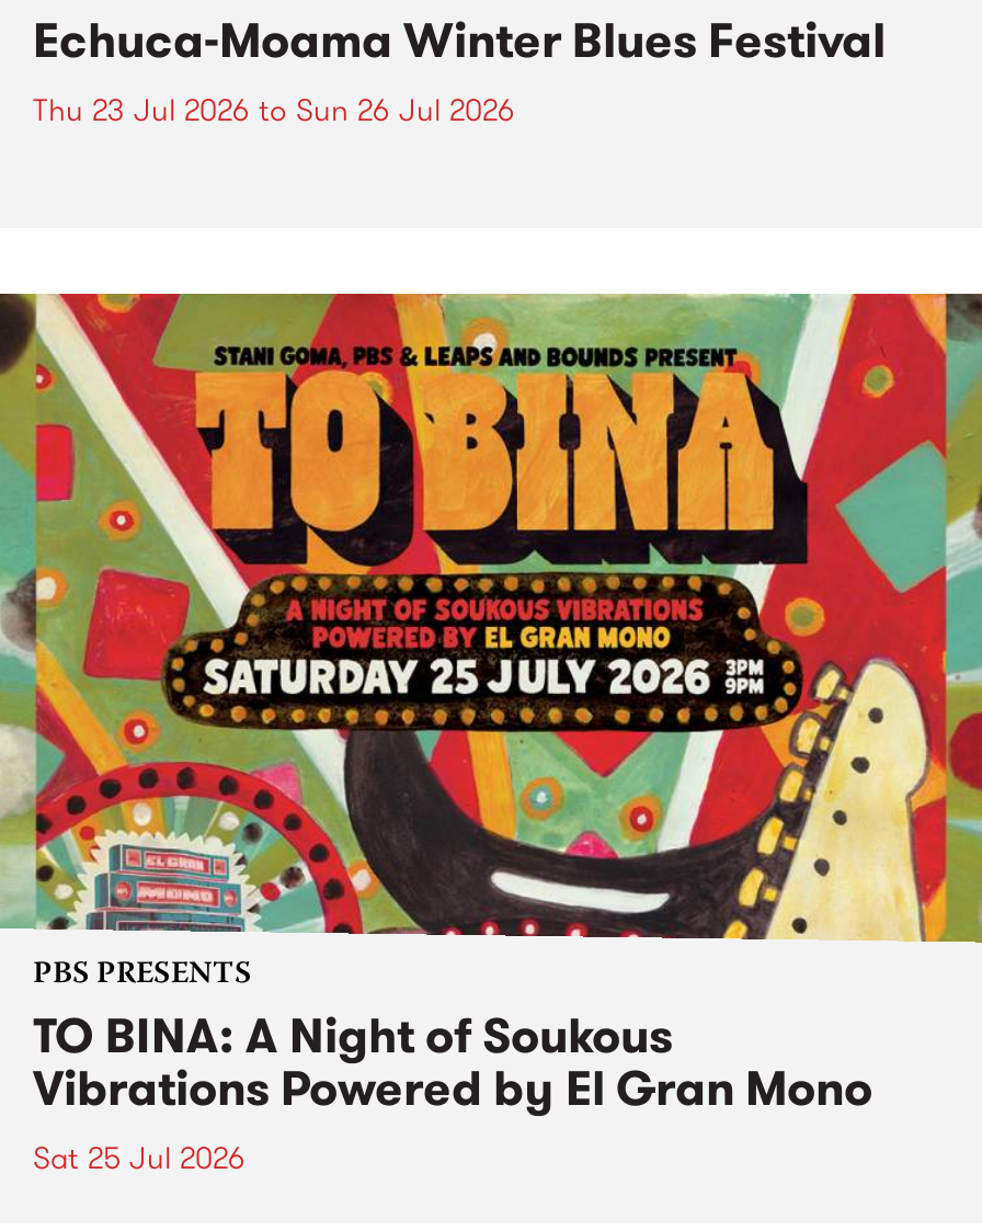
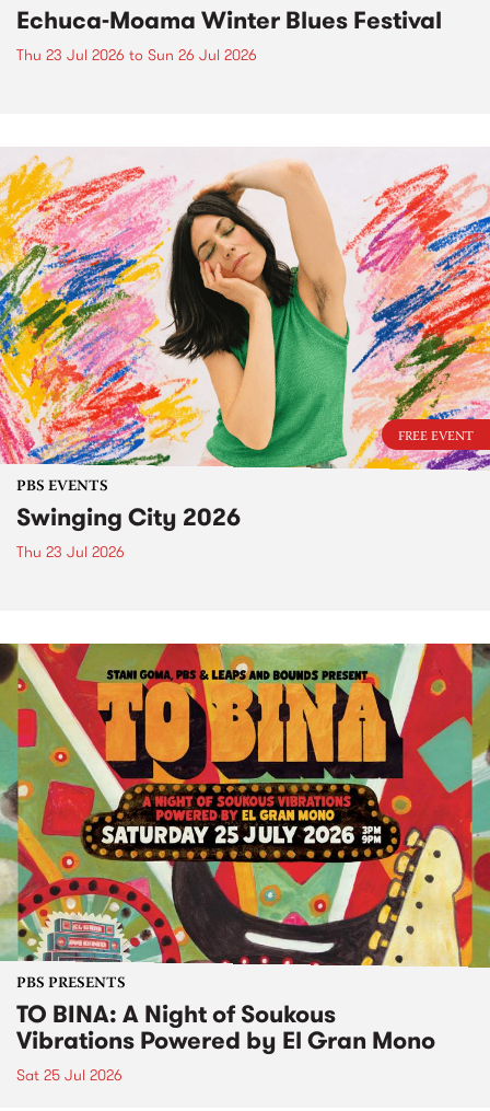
none -> [3,154,487,563] [image] | FREE EVENT | PBS EVENTS | Swinging City 2026 | Thu 23 Jul 2026

